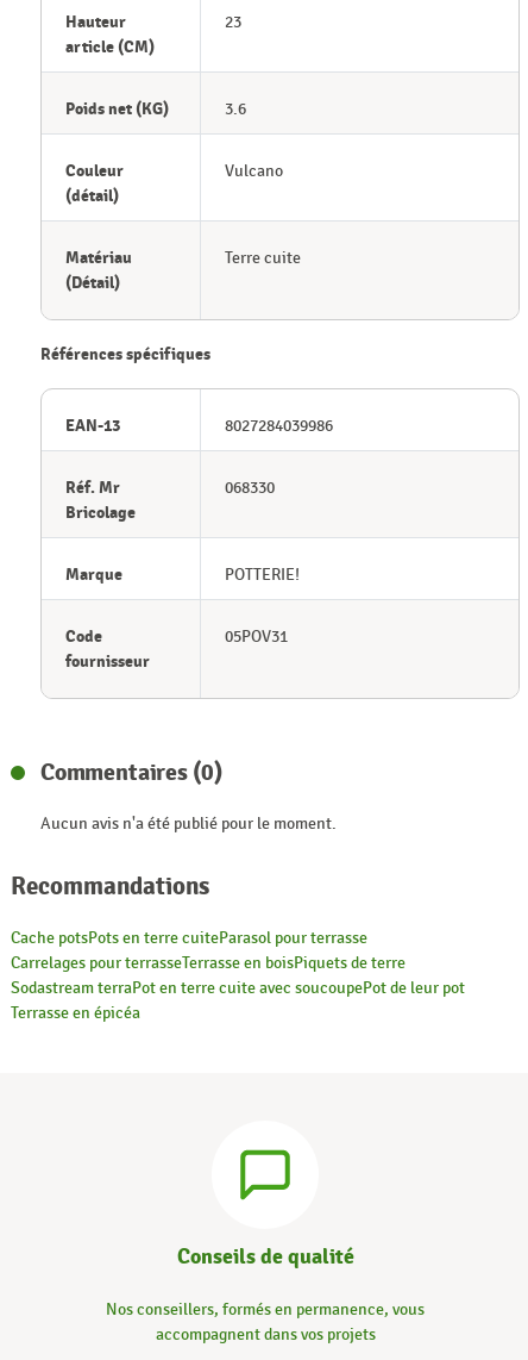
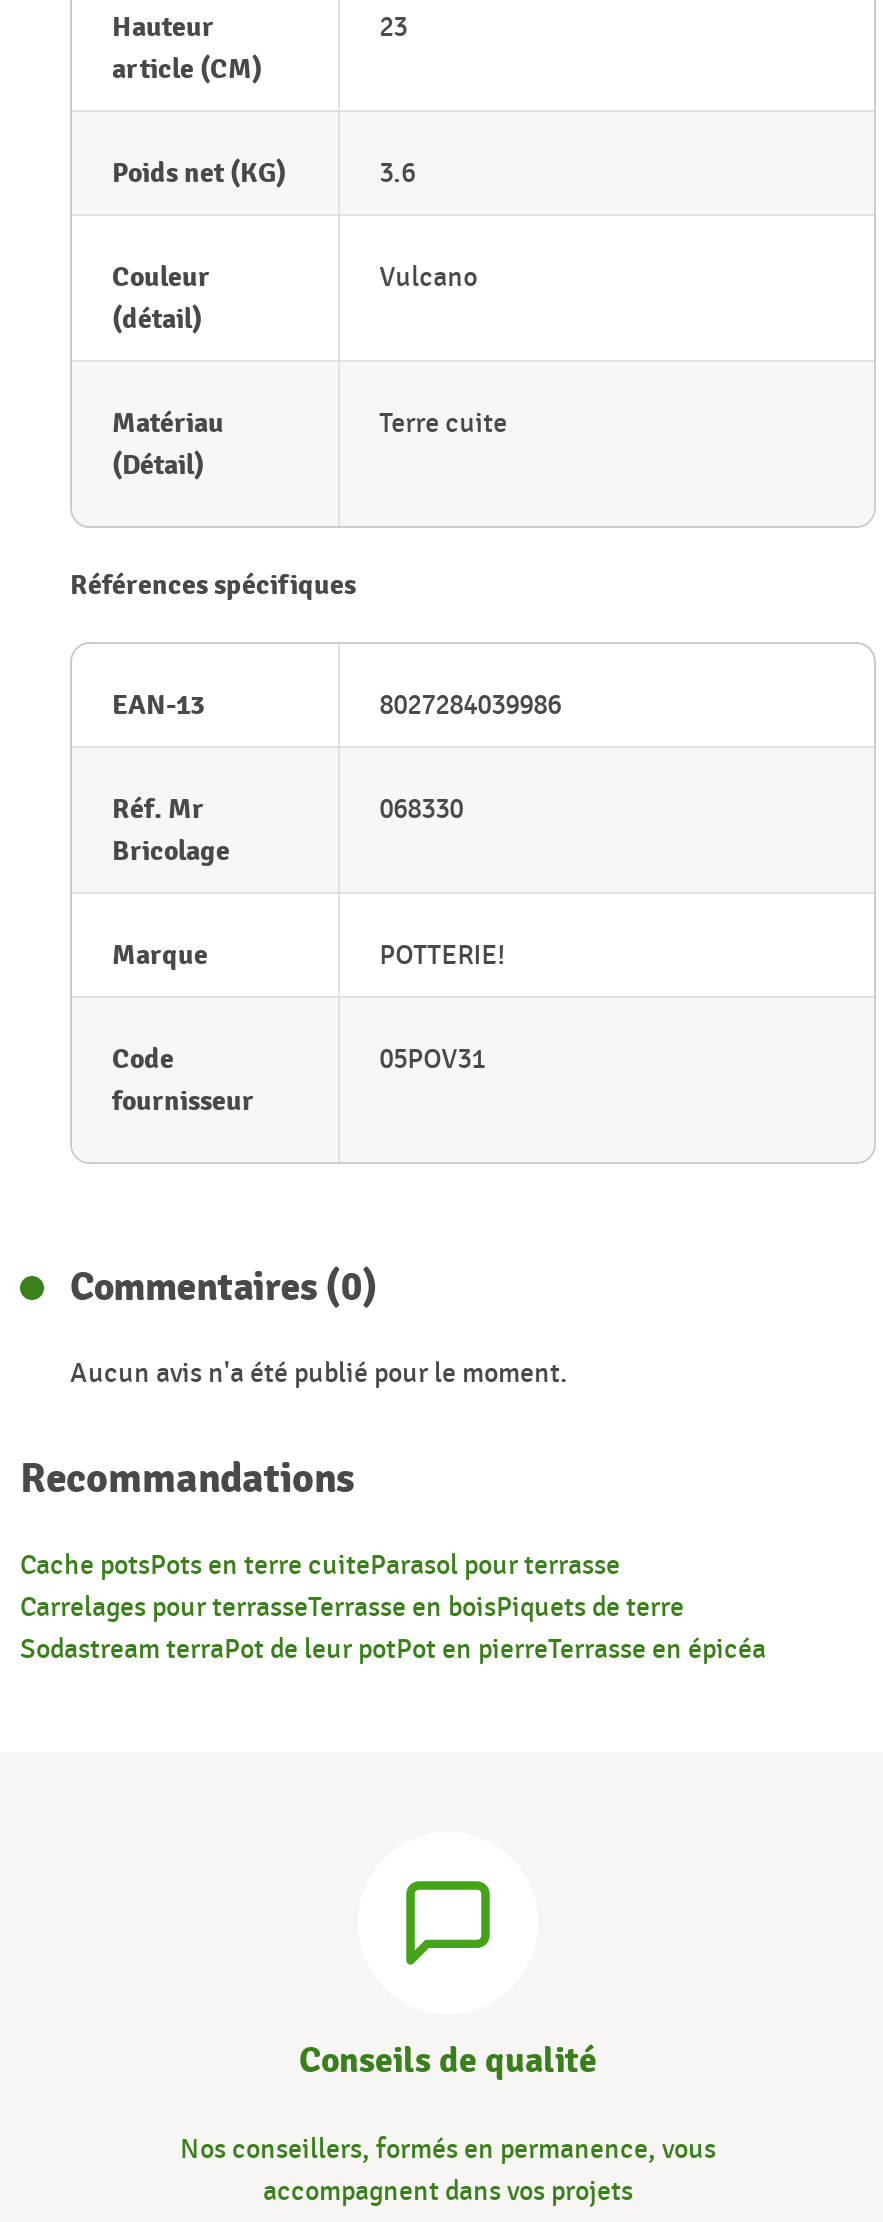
[11,977,465,1023] Sodastream terraPot en terre cuite avec soucoupePot de leur pot | Terrasse en épicéa -> [20,1632,766,1666] Sodastream terraPot de leur potPot en pierreTerrasse en épicéa

